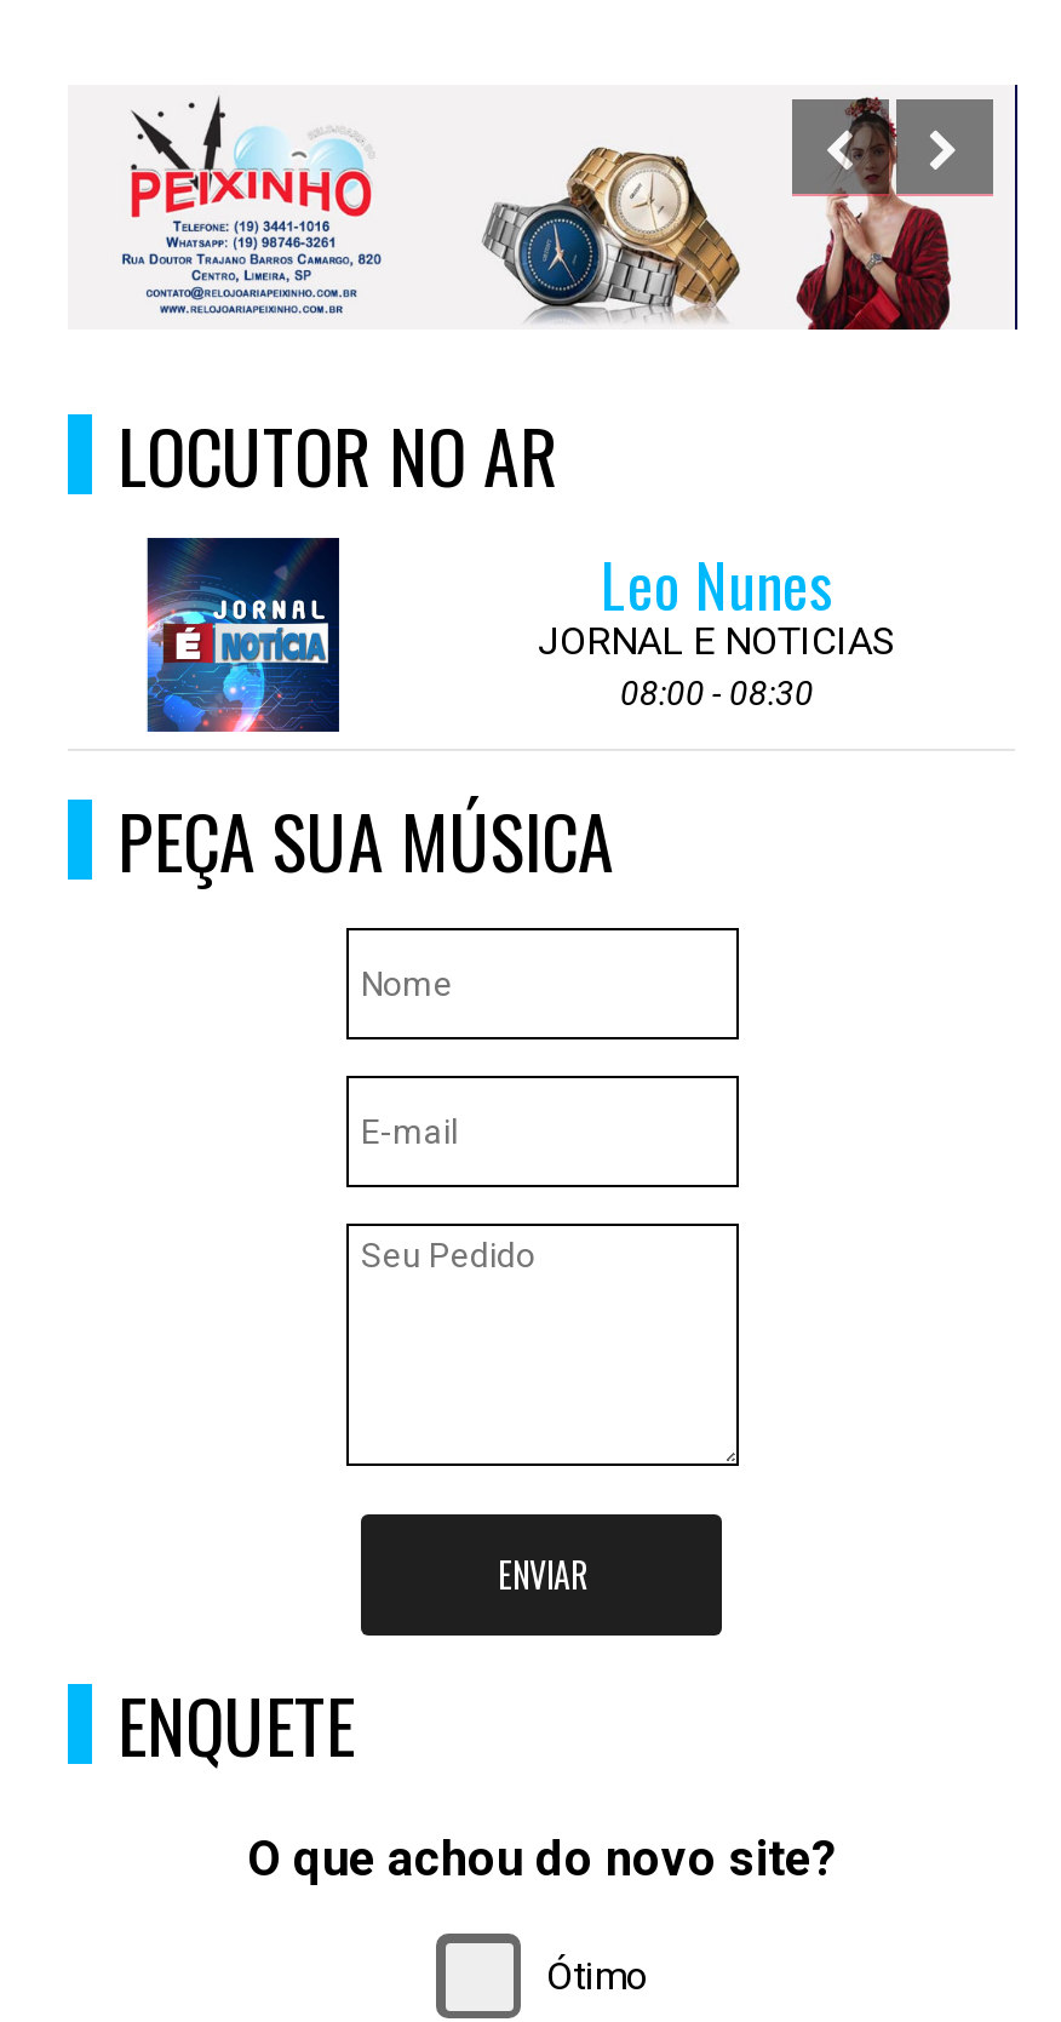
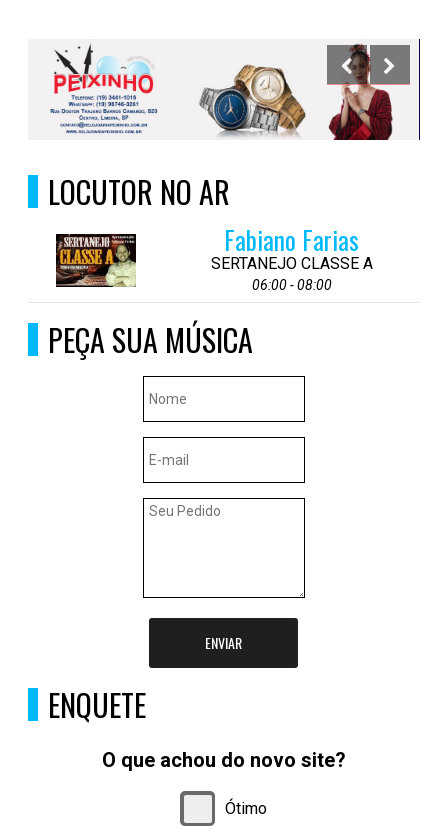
[136,535,342,734] [image] -> [55,226,140,295] [image]
[538,539,896,713] Leo Nunes | JORNAL E NOTICIAS | 08:00 - 08:30 -> [211,221,373,293] Fabiano Farias | SERTANEJO CLASSE A | 06:00 - 08:00

